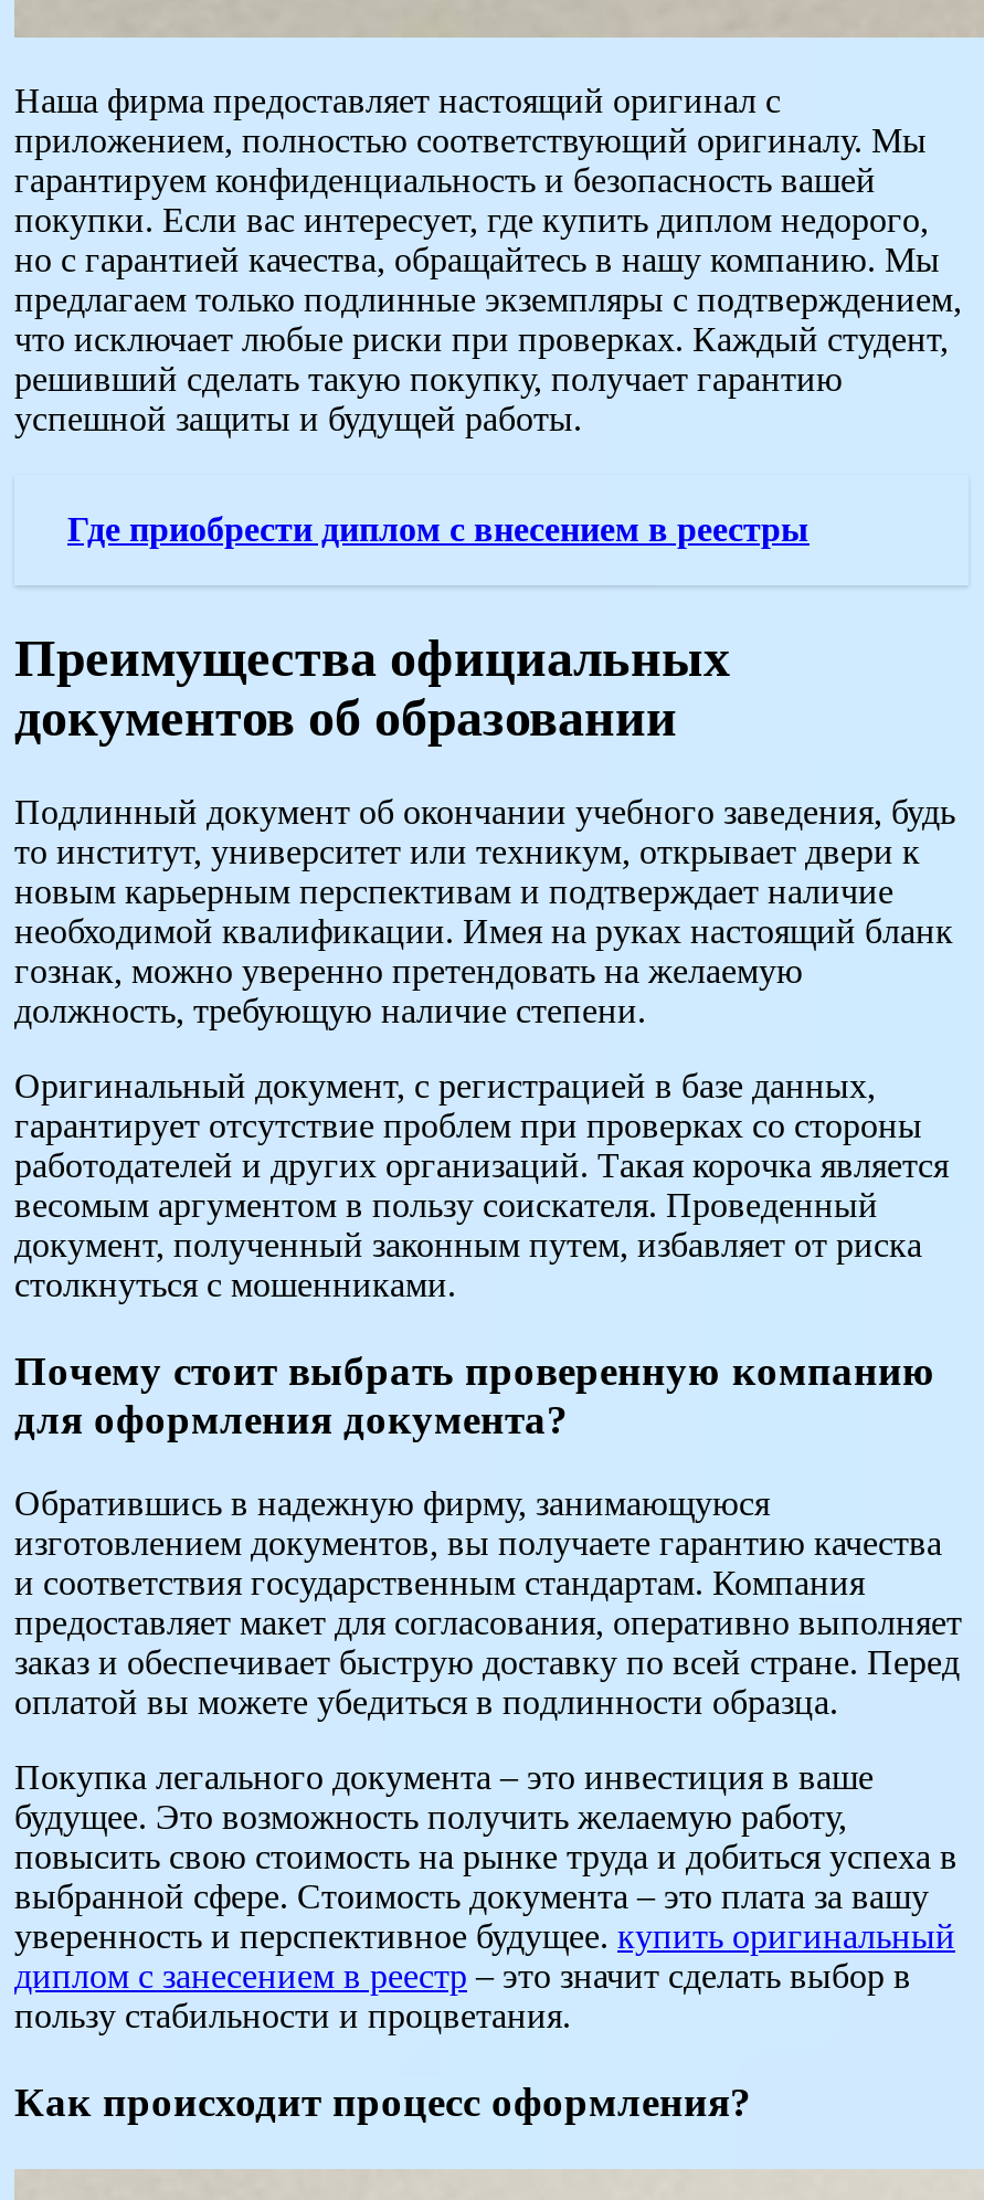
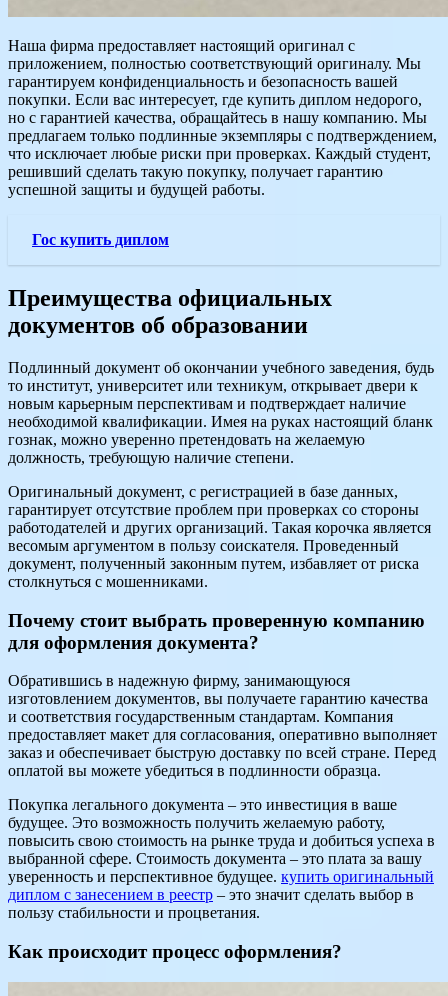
[67,510,810,548] Где приобрести диплом с внесением в реестры -> [32,231,169,248] Гос купить диплом

